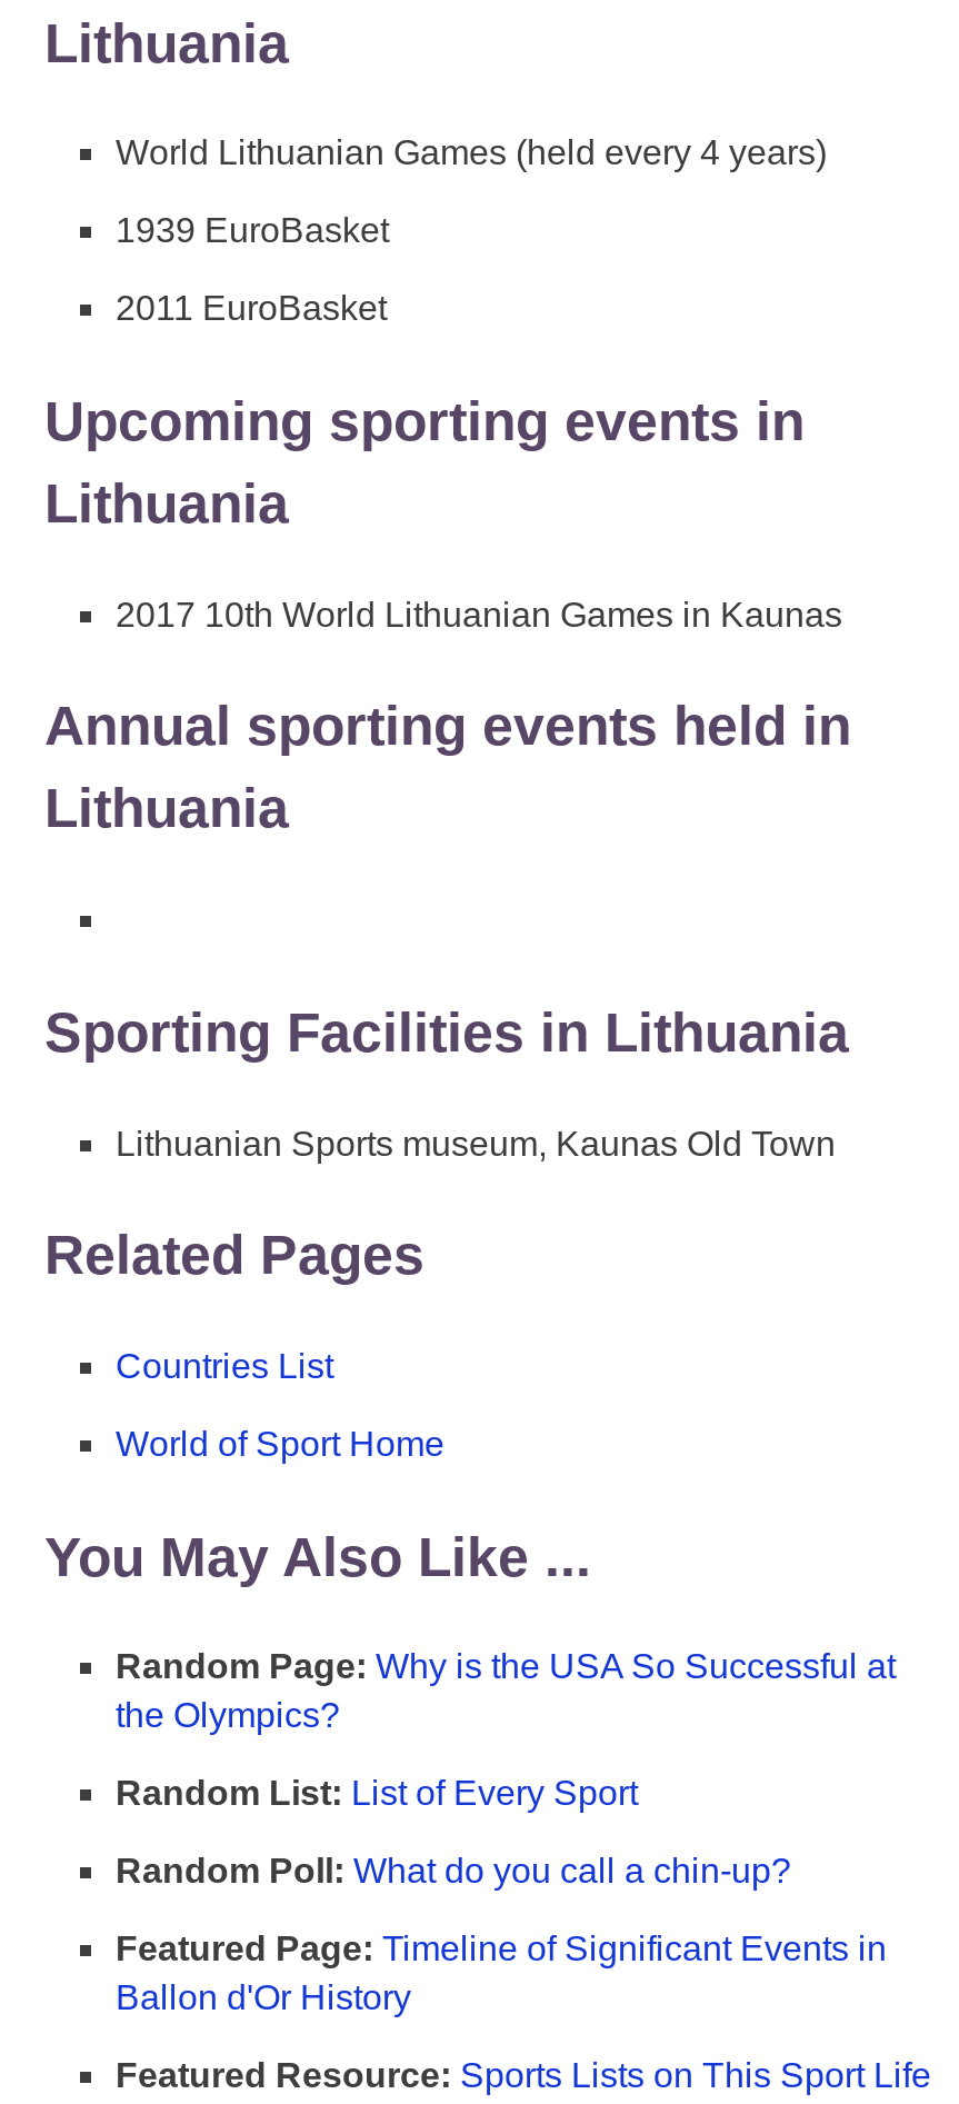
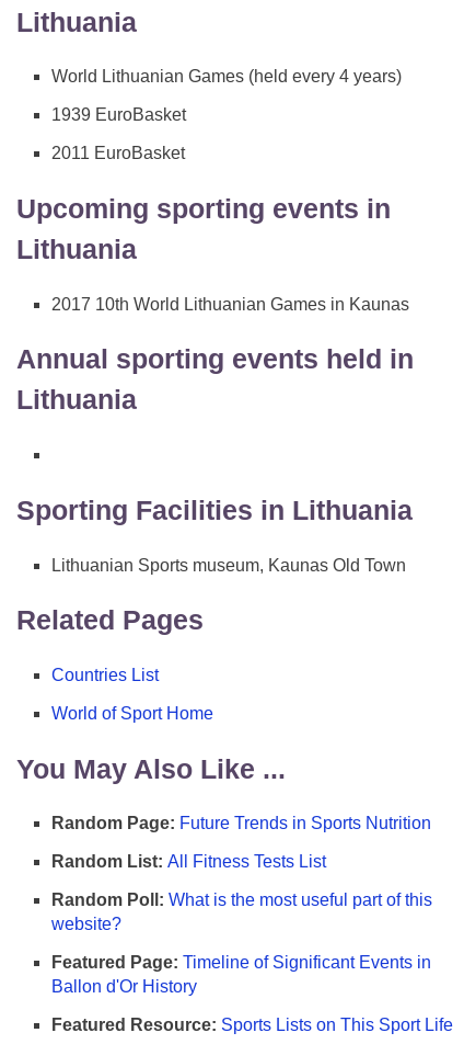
[116,1648,896,1735] Random Page: Why is the USA So Successful at | the Olympics? -> [51,814,431,833] Random Page: Future Trends in Sports Nutrition
[116,1774,638,1812] Random List: List of Every Sport -> [51,852,326,871] Random List: All Fitness Tests List
[116,1851,791,1889] Random Poll: What do you call a chin-up? -> [51,890,432,933] Random Poll: What is the most useful part of this | website?

